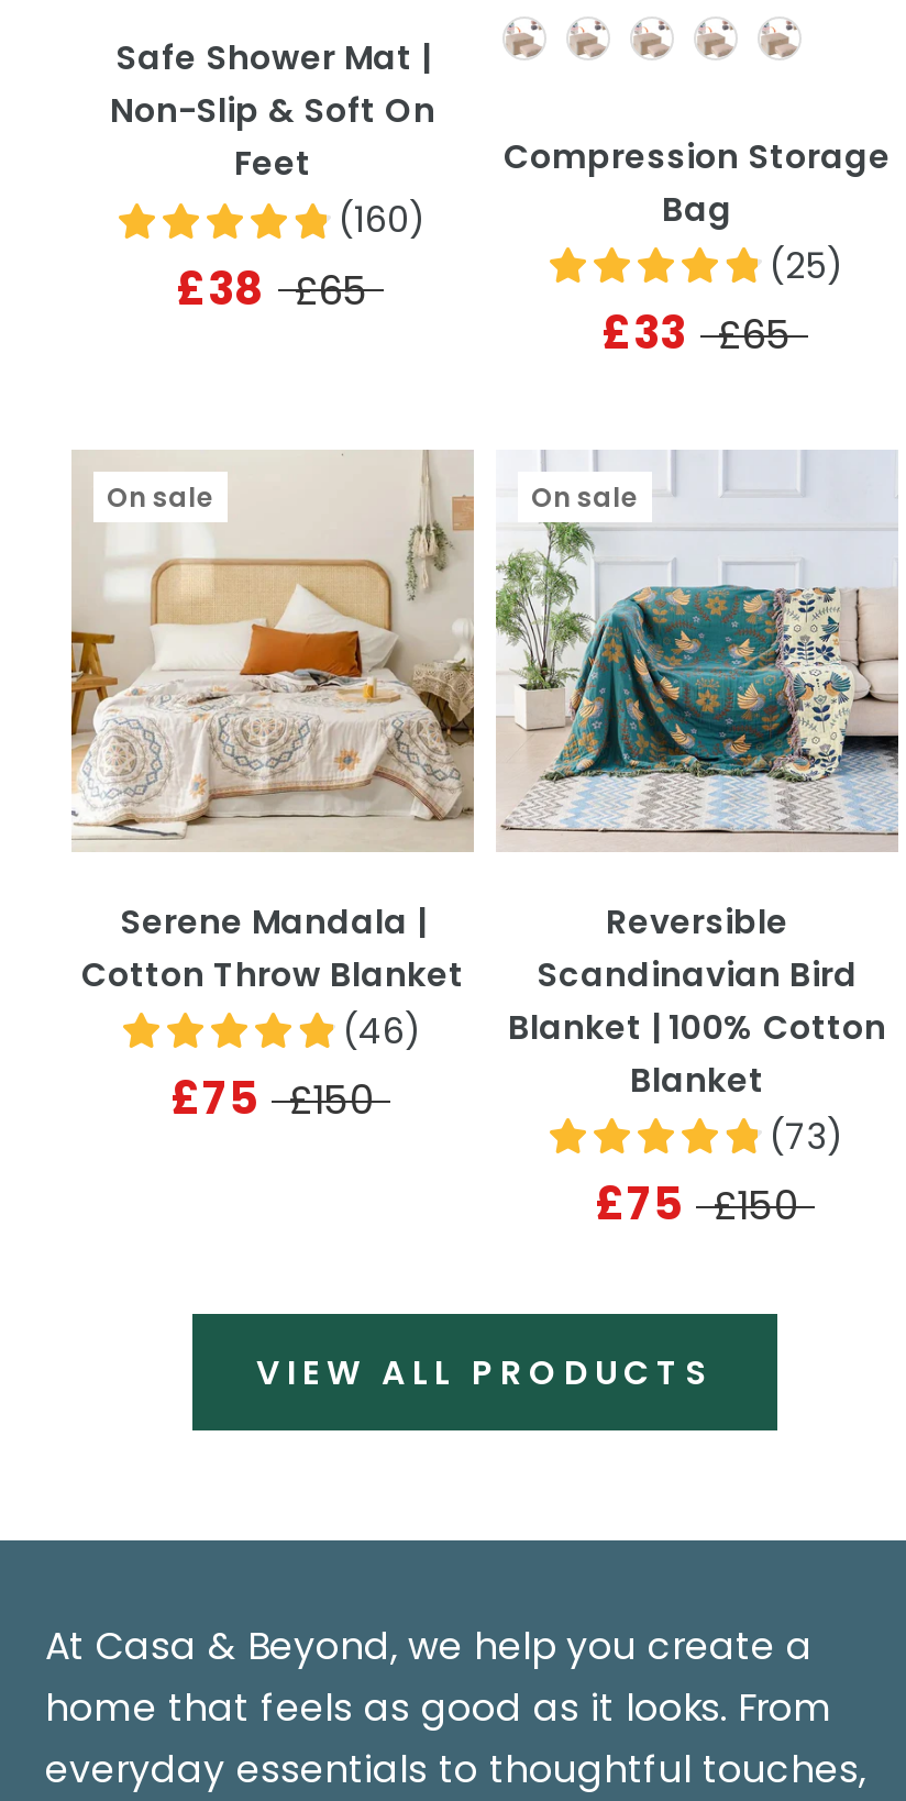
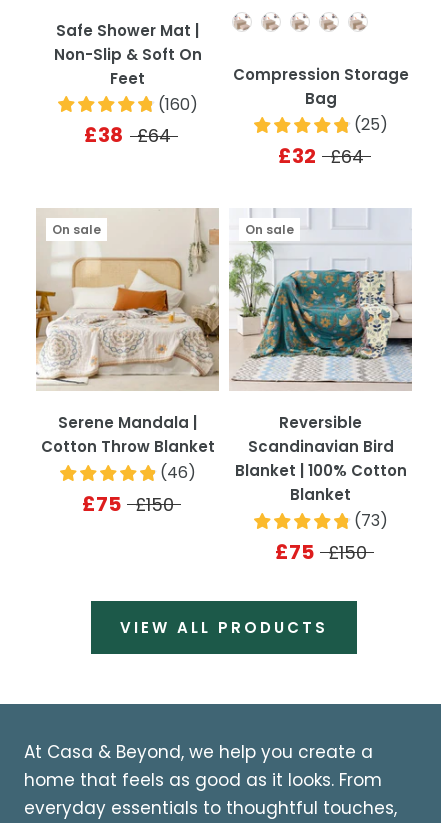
[177,258,368,320] £38 £65 -> [84,121,171,149] £38 £64
[603,303,792,365] £33 £65 -> [277,142,363,170] £32 £64

